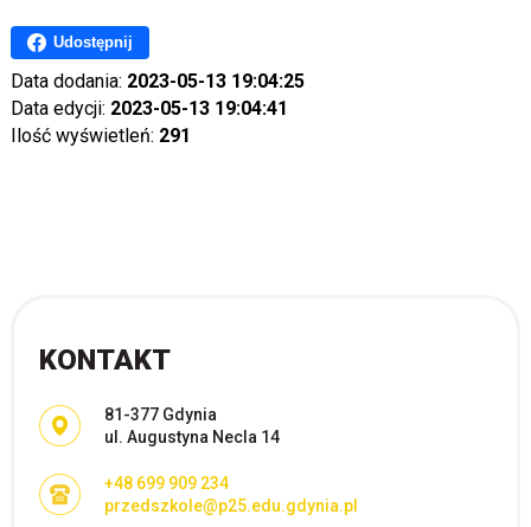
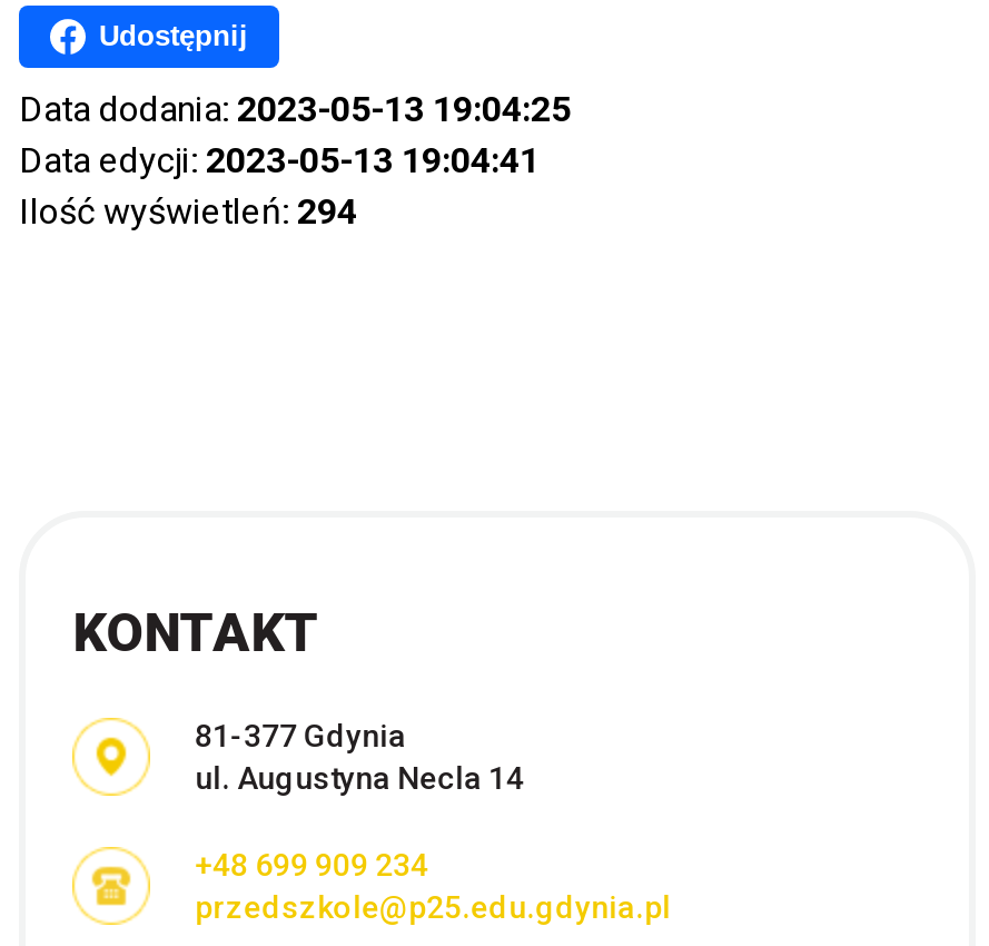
[11,124,191,147] Ilość wyświetleń: 291 -> [19,190,357,232] Ilość wyświetleń: 294

